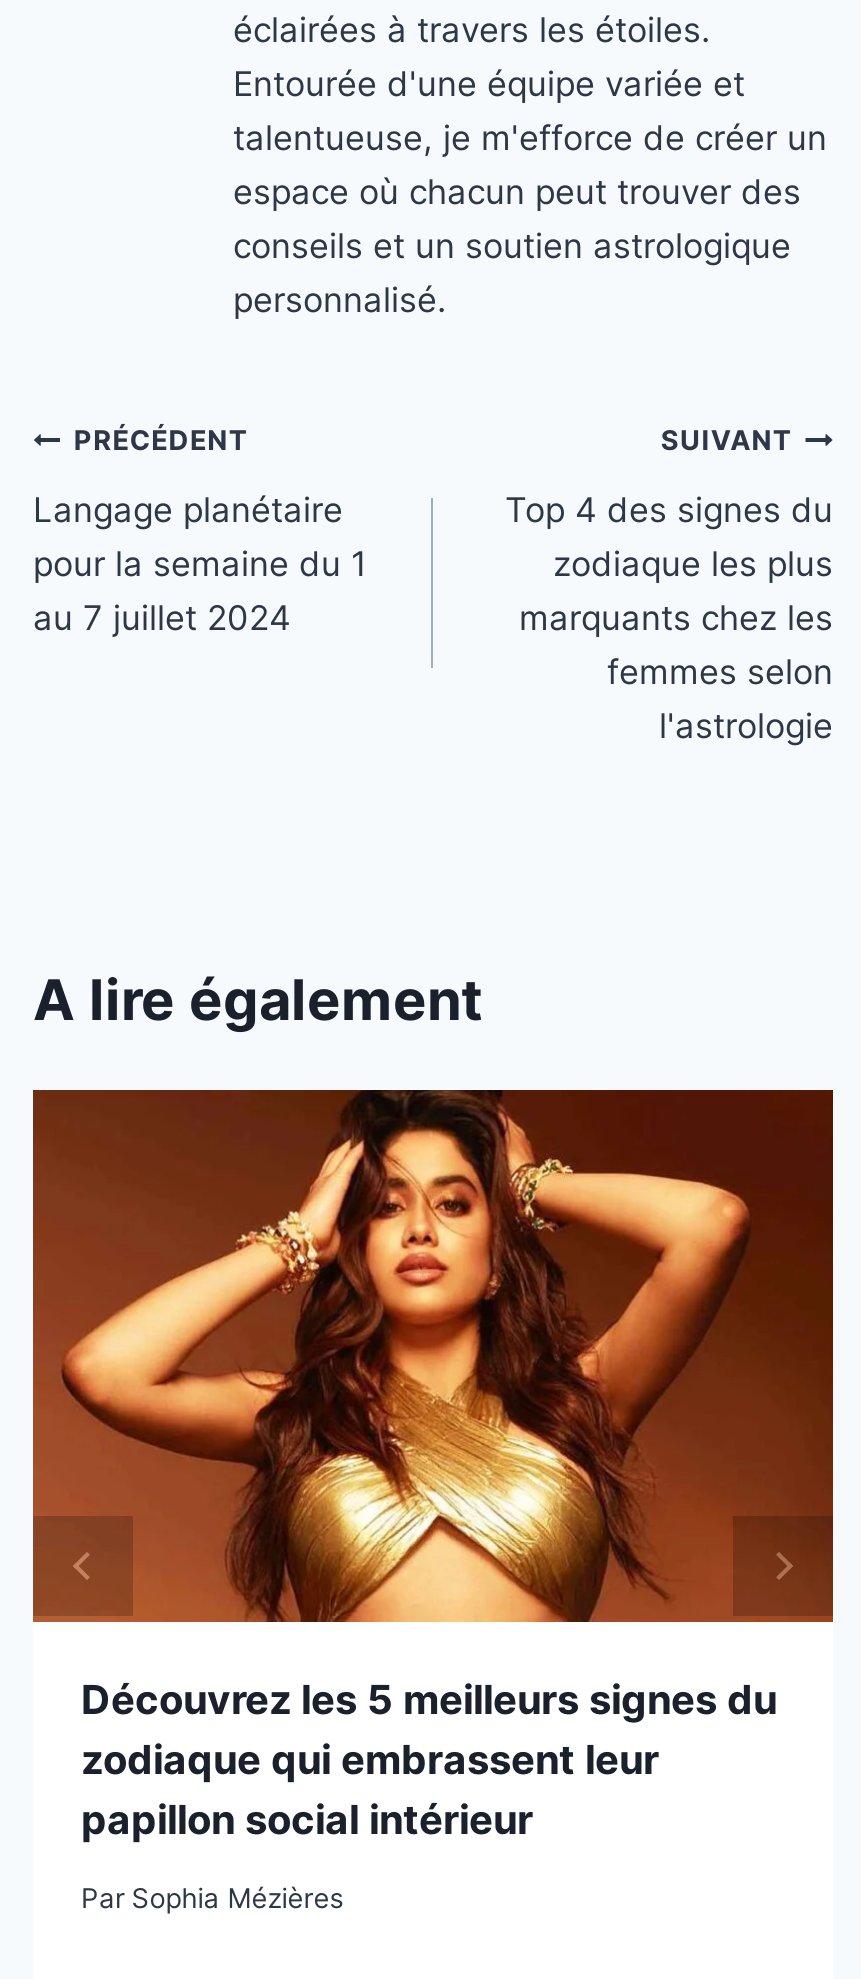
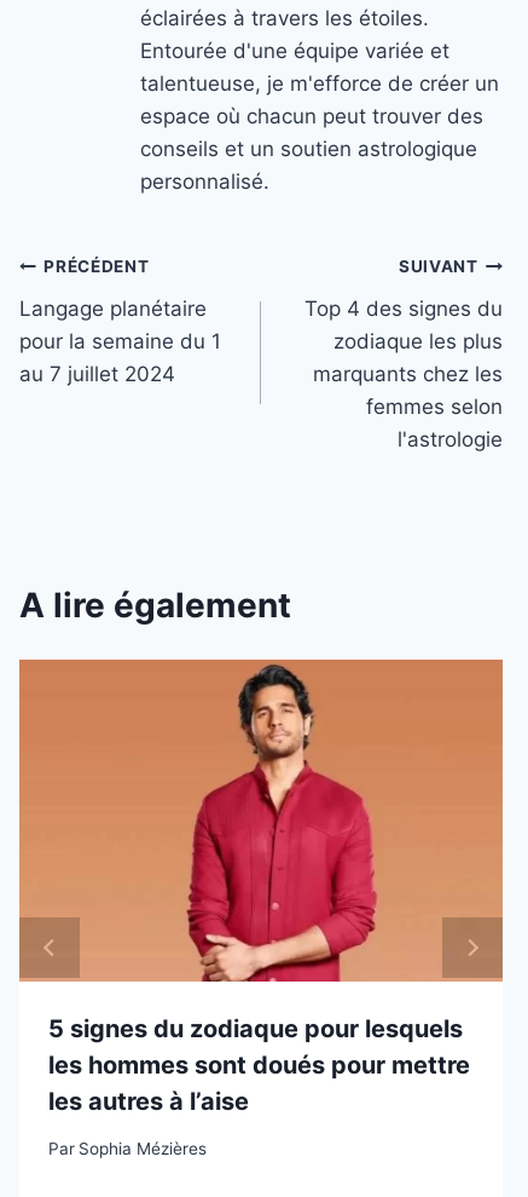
[33,1088,835,1845] [image] | Découvrez les 5 meilleurs signes du | zodiaque qui embrassent leur | papillon social intérieur -> [18,658,504,1116] [image] | 5 signes du zodiaque pour lesquels | les hommes sont doués pour mettre | les autres à l’aise

